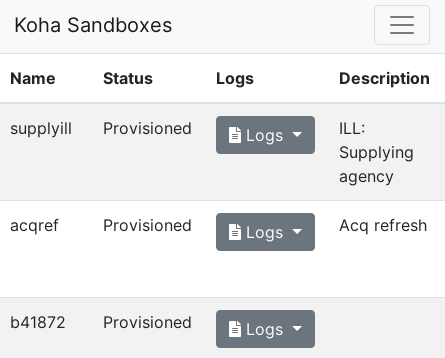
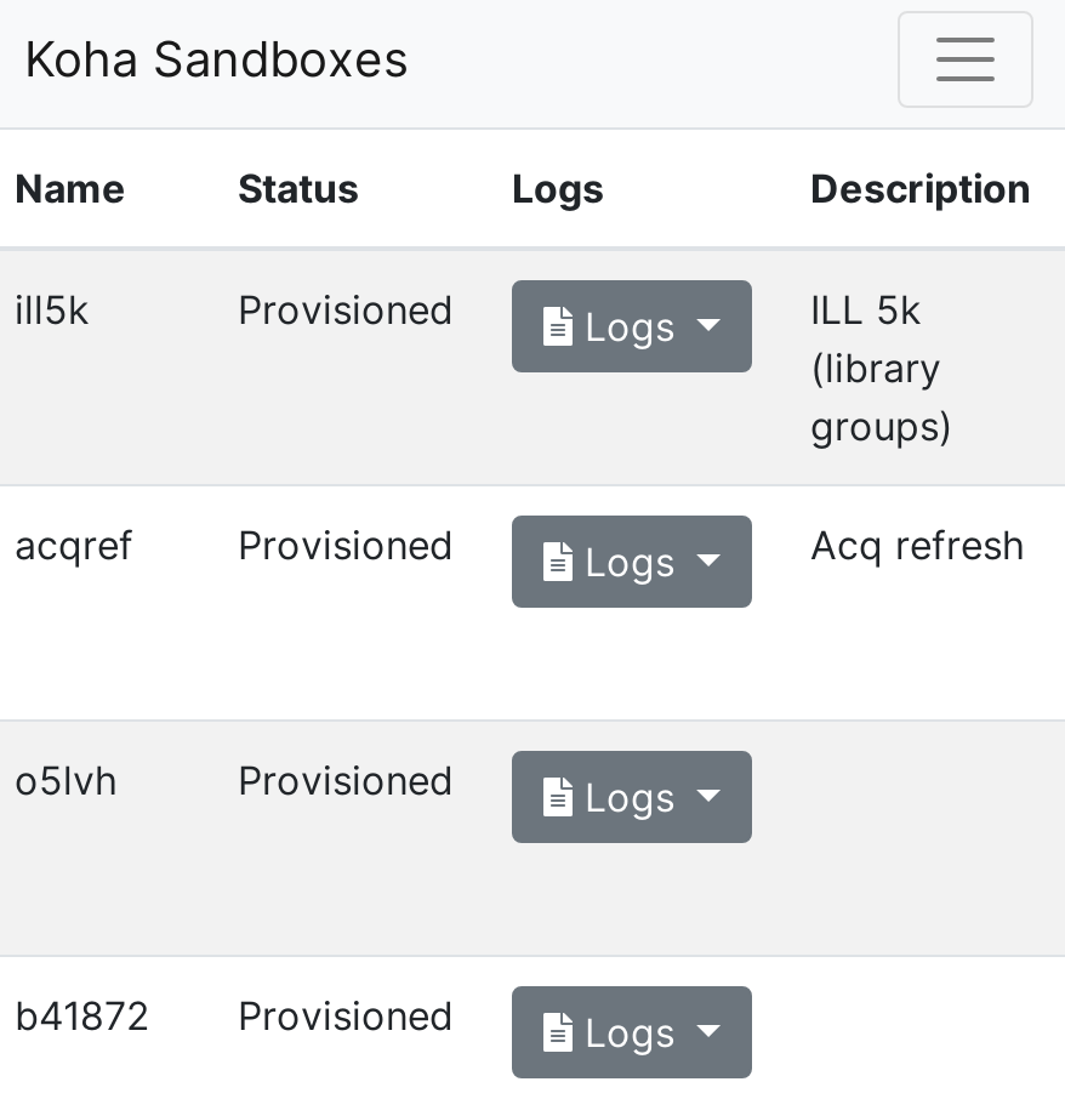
[10,118,72,138] supplyill -> [15,285,90,334] ill5k
[339,118,414,186] ILL: | Supplying | agency -> [810,285,953,450] ILL 5k | (library | groups)
none -> [15,756,687,821] o5lvh | Provisioned | Logs

